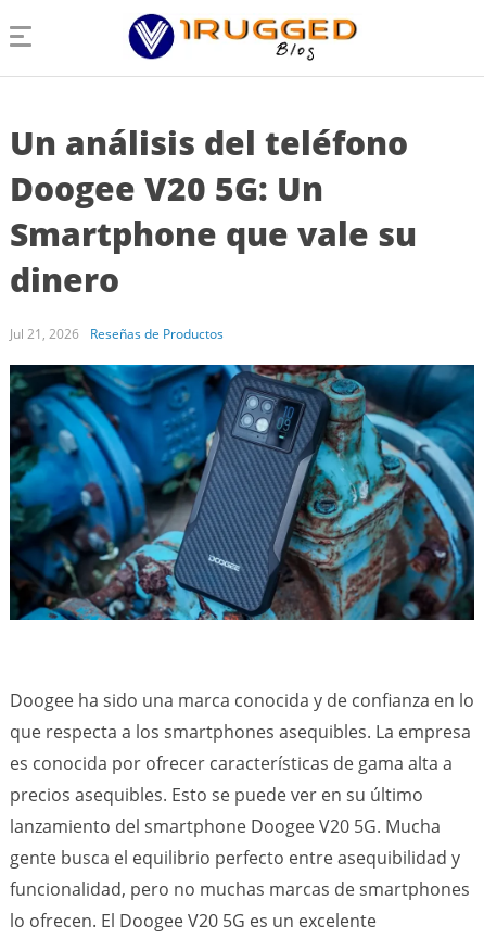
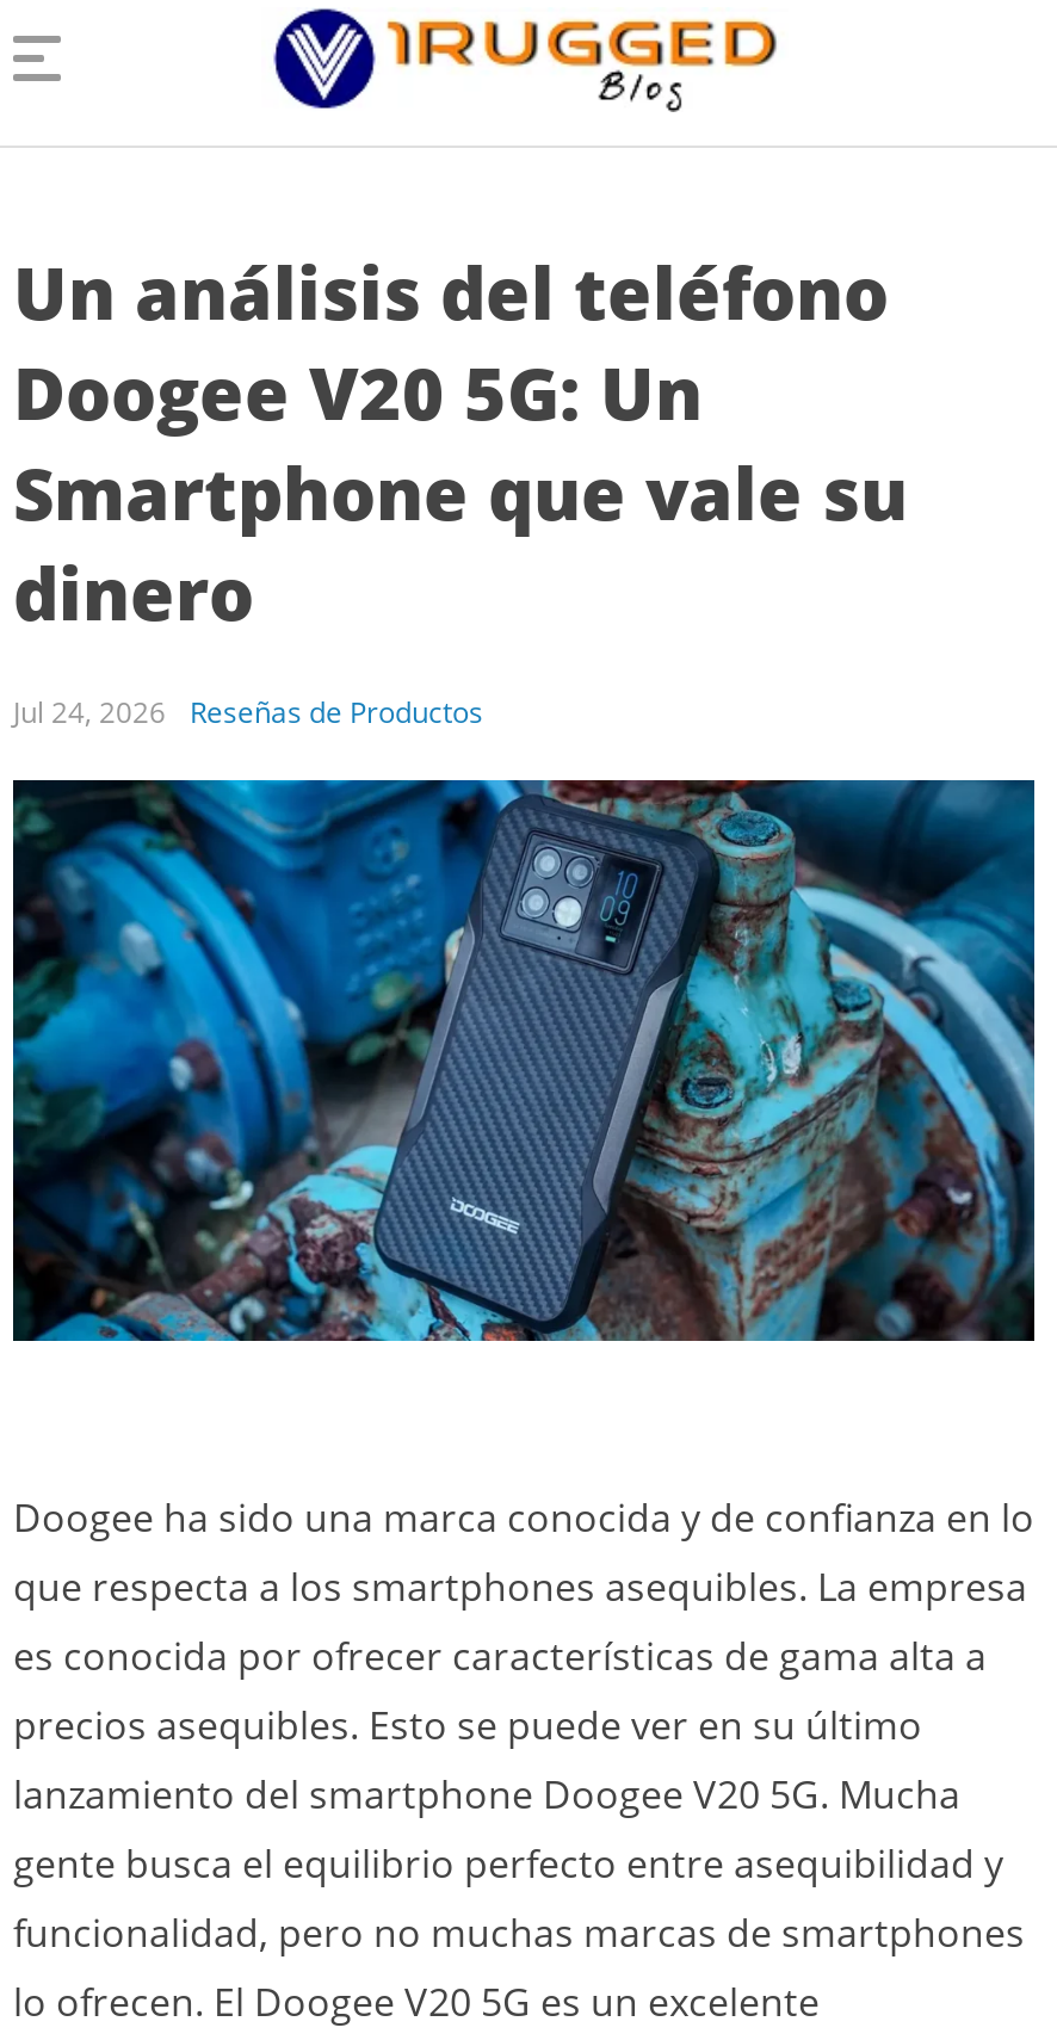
[10,325,224,343] Jul 21, 2026 Reseñas de Productos -> [13,692,483,733] Jul 24, 2026 Reseñas de Productos

